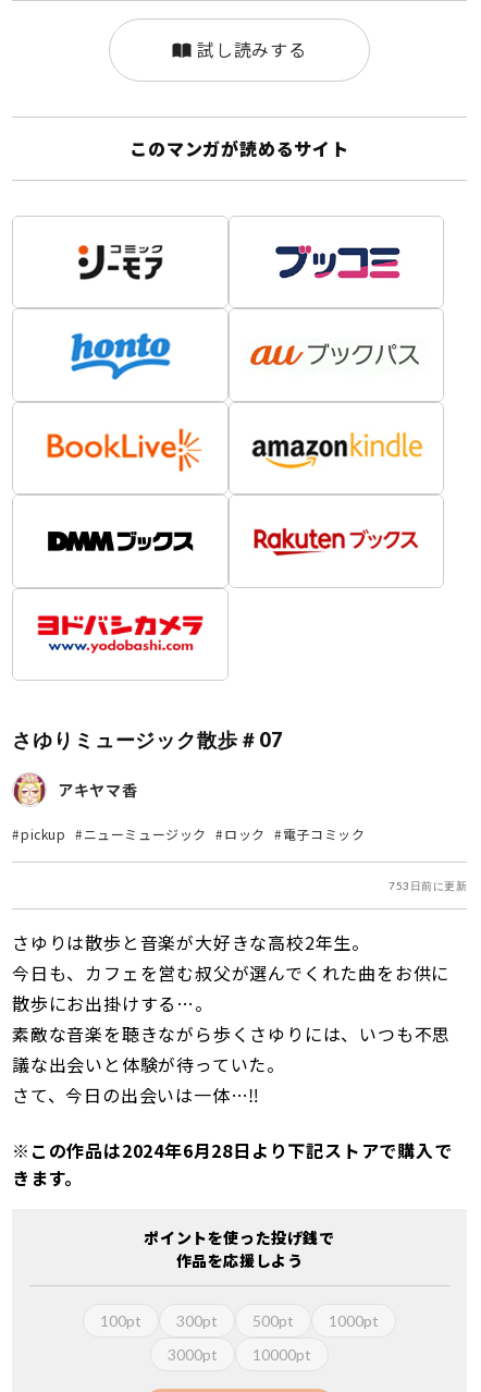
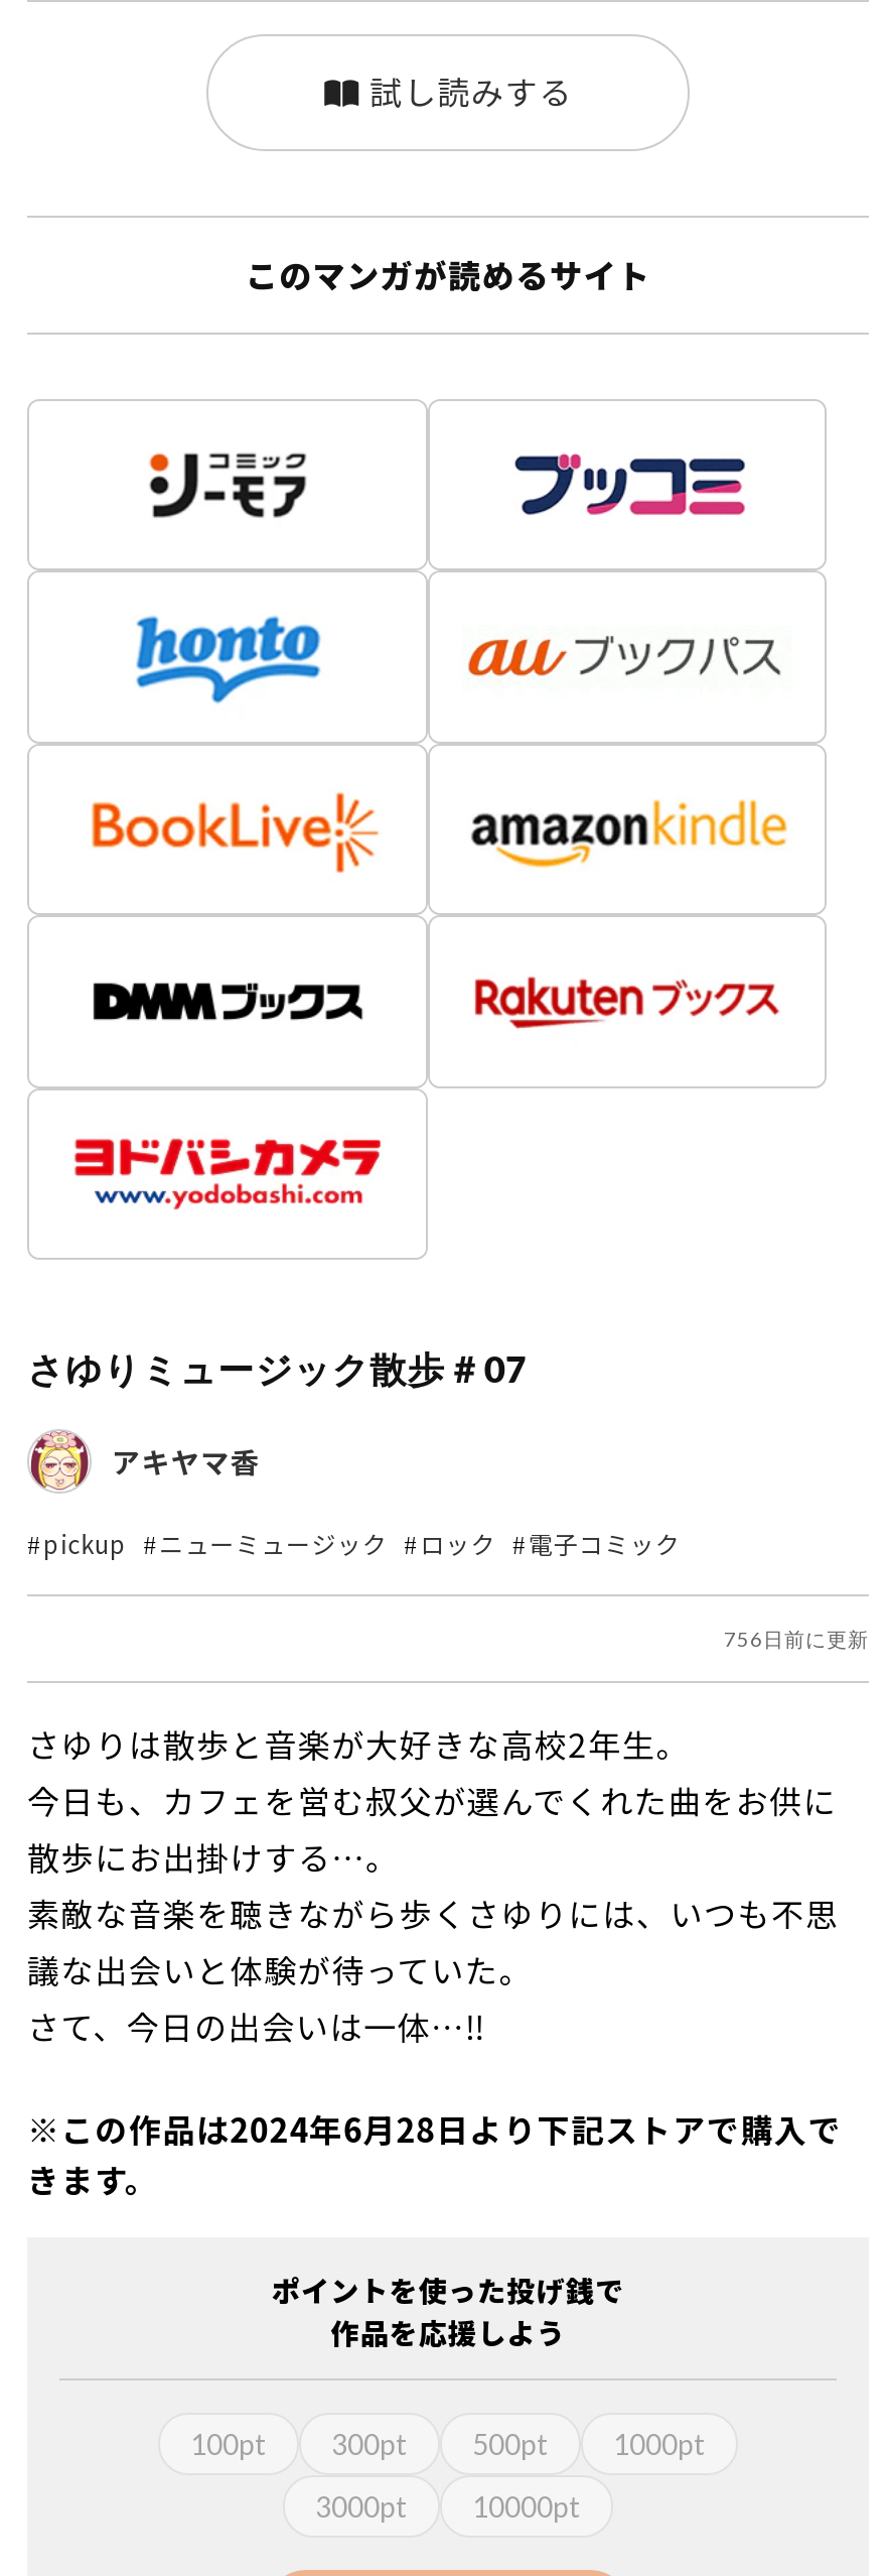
[388,879,467,892] 753日前に更新 -> [724,1627,869,1651] 756日前に更新

